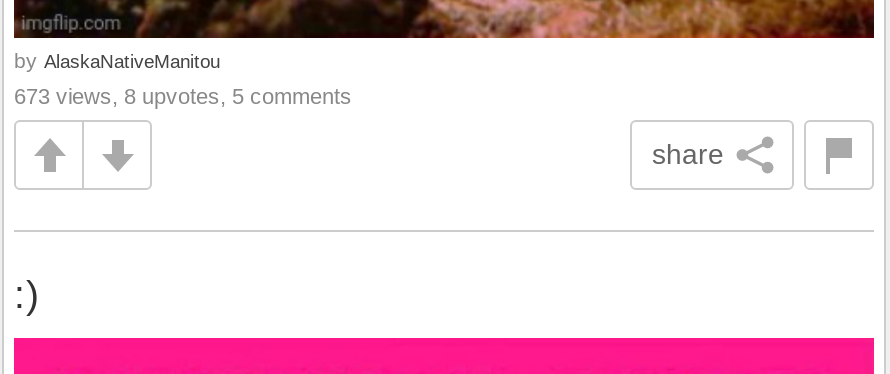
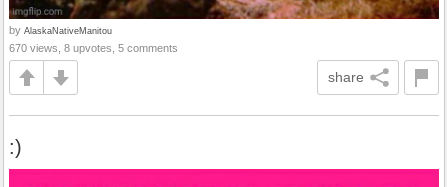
[14,85,352,109] 673 views, 8 upvotes, 5 comments -> [9,42,178,54] 670 views, 8 upvotes, 5 comments

